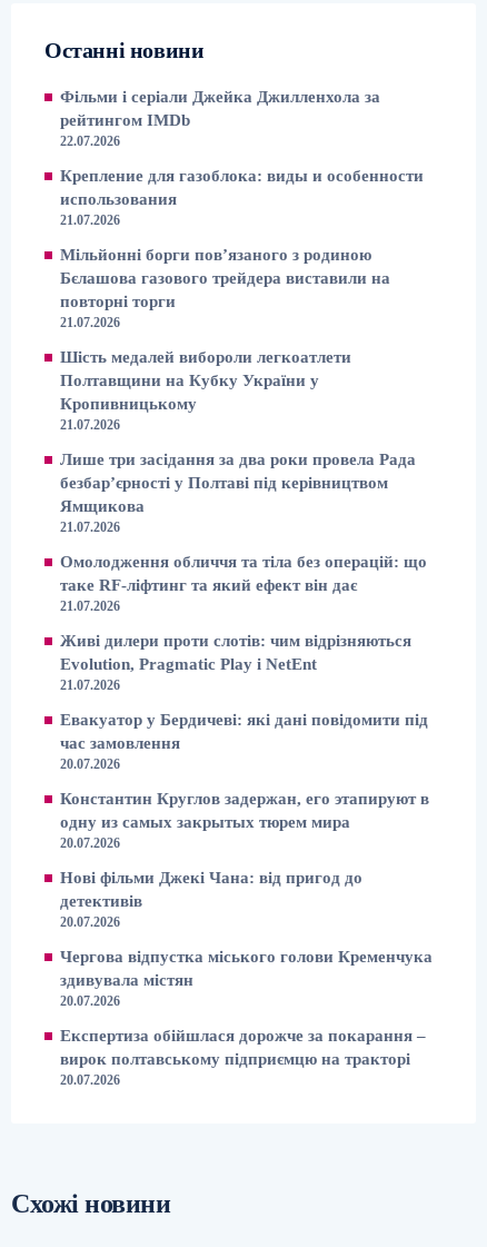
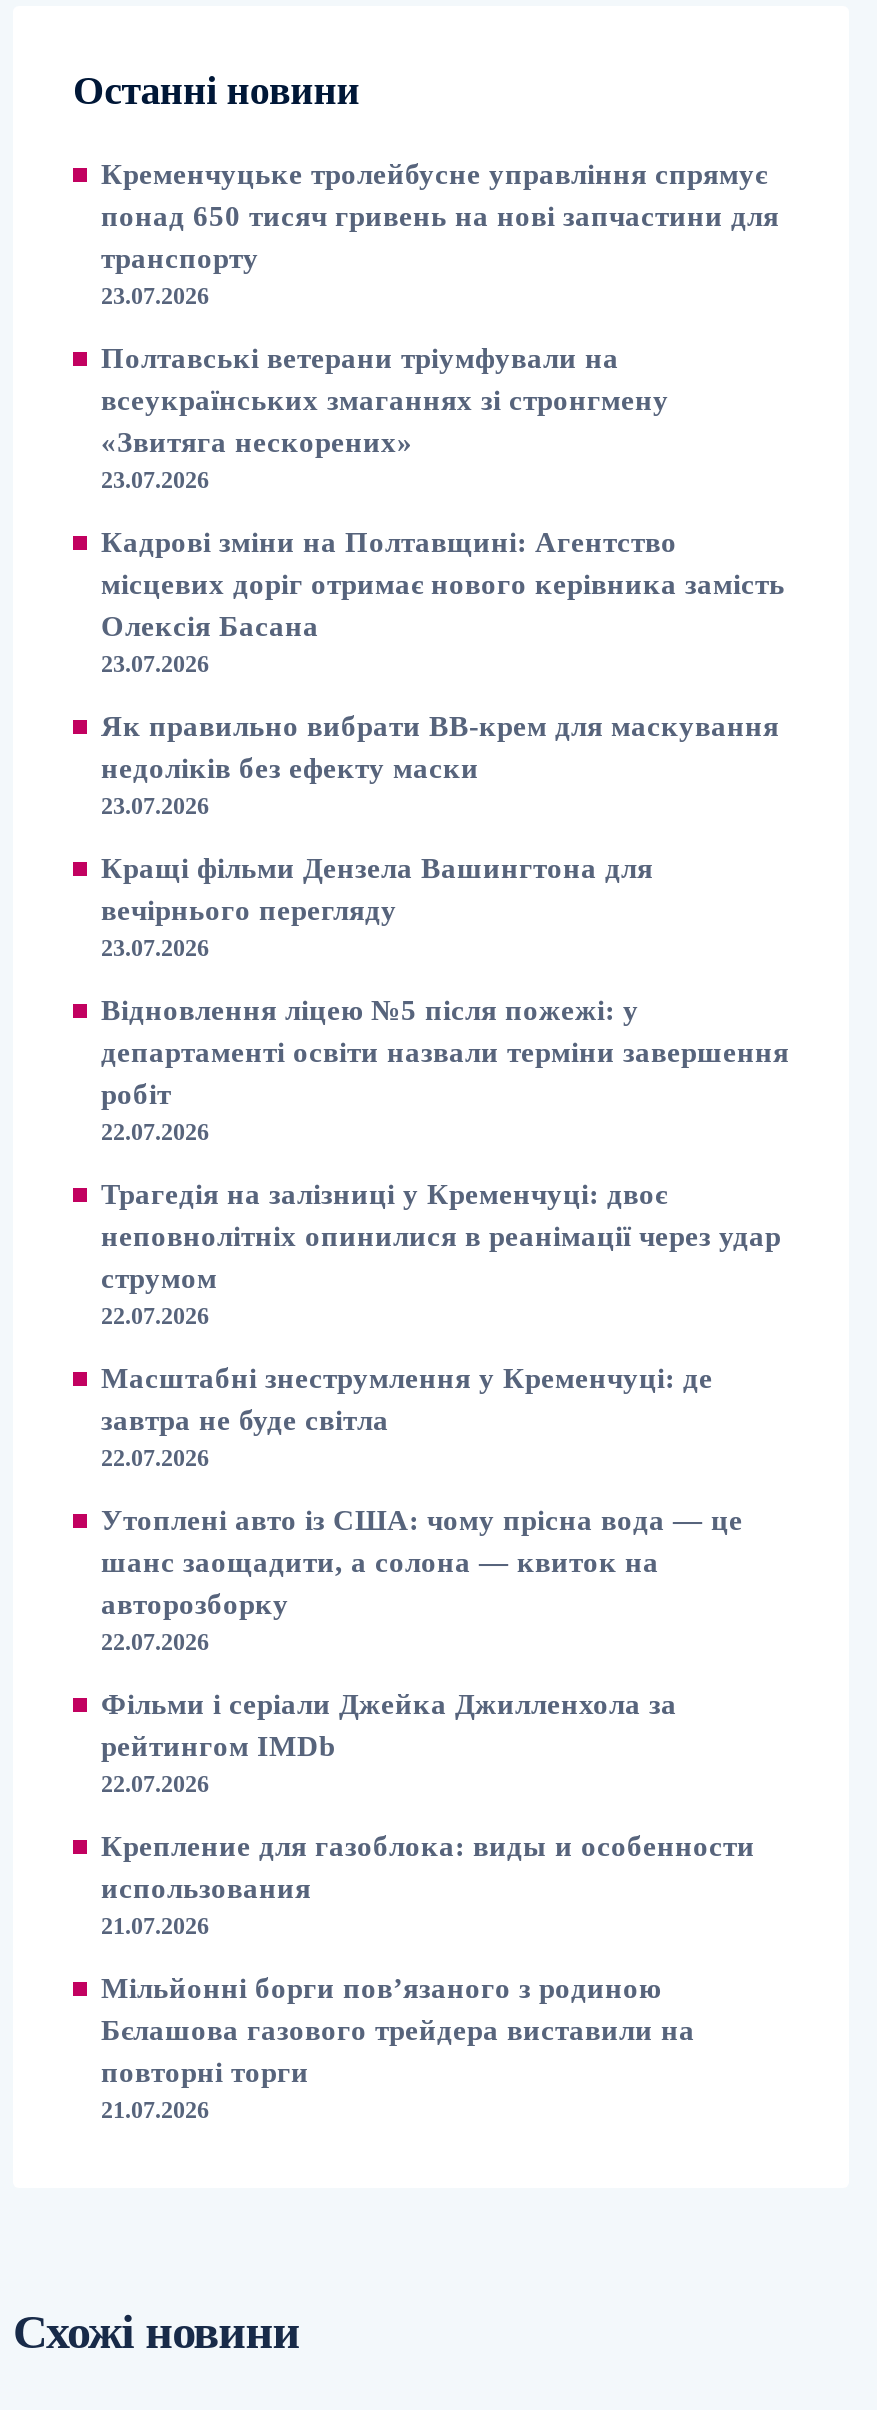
none -> [101,158,789,1656] Кременчуцьке тролейбусне управління спрямує | понад 650 тисяч гривень на нові запчастини для | транспорту | 23.07.2026 | Полтавські ветерани тріумфували на | всеукраїнських змаганнях зі стронгмену | «Звитяга нескорених» | 23.07.2026 | Кадрові зміни на Полтавщині: Агентство | місцевих доріг отримає нового керівника замість | Олексія Басана | 23.07.2026 | Як правильно вибрати ВВ-крем для маскування | недоліків без ефекту маски | 23.07.2026 | Кращі фільми Дензела Вашингтона для | вечірнього перегляду | 23.07.2026 | Відновлення ліцею №5 після пожежі: у | департаменті освіти назвали терміни завершення | робіт | 22.07.2026 | Трагедія на залізниці у Кременчуці: двоє | неповнолітніх опинилися в реанімації через удар | струмом | 22.07.2026 | Масштабні знеструмлення у Кременчуці: де | завтра не буде світла | 22.07.2026 | Утоплені авто із США: чому прісна вода — це | шанс заощадити, а солона — квиток на | авторозборку | 22.07.2026
moved [60,88,424,330] -> [101,1688,755,2124]: Фільми і серіали Джейка Джилленхола за | рейтингом IMDb | 22.07.2026 | ... | повторні торги | 21.07.2026
[60,348,433,1088] Шість медалей вибороли легкоатлети | Полтавщини на Кубку України у | Кропивницькому | 21.07.2026 | Лише три засідання за два роки провела Рада | безбар’єрності у Полтаві під керівництвом | Ямщикова | 21.07.2026 | Омолодження обличчя та тіла без операцій: що | таке RF-ліфтинг та який ефект він дає | 21.07.2026 | Живі дилери проти слотів: чим відрізняються | Evolution, Pragmatic Play і NetEnt | 21.07.2026 | Евакуатор у Бердичеві: які дані повідомити під | час замовлення | 20.07.2026 | Константин Круглов задержан, его этапируют в | одну из самых закрытых тюрем мира | 20.07.2026 | Нові фільми Джекі Чана: від пригод до | детективів | 20.07.2026 | Чергова відпустка міського голови Кременчука | здивувала містян | 20.07.2026 | Експертиза обійшлася дорожче за покарання – | вирок полтавському підприємцю на тракторі | 20.07.2026 -> none

